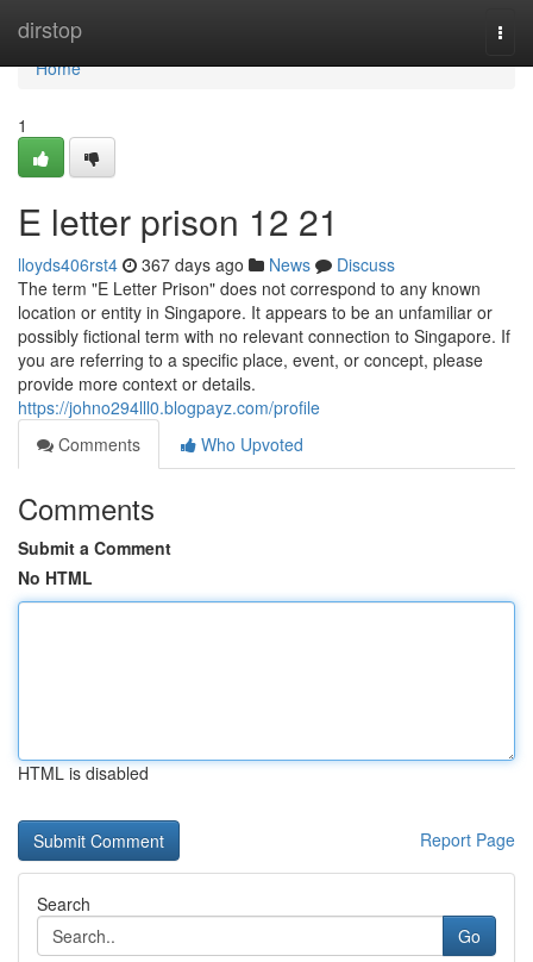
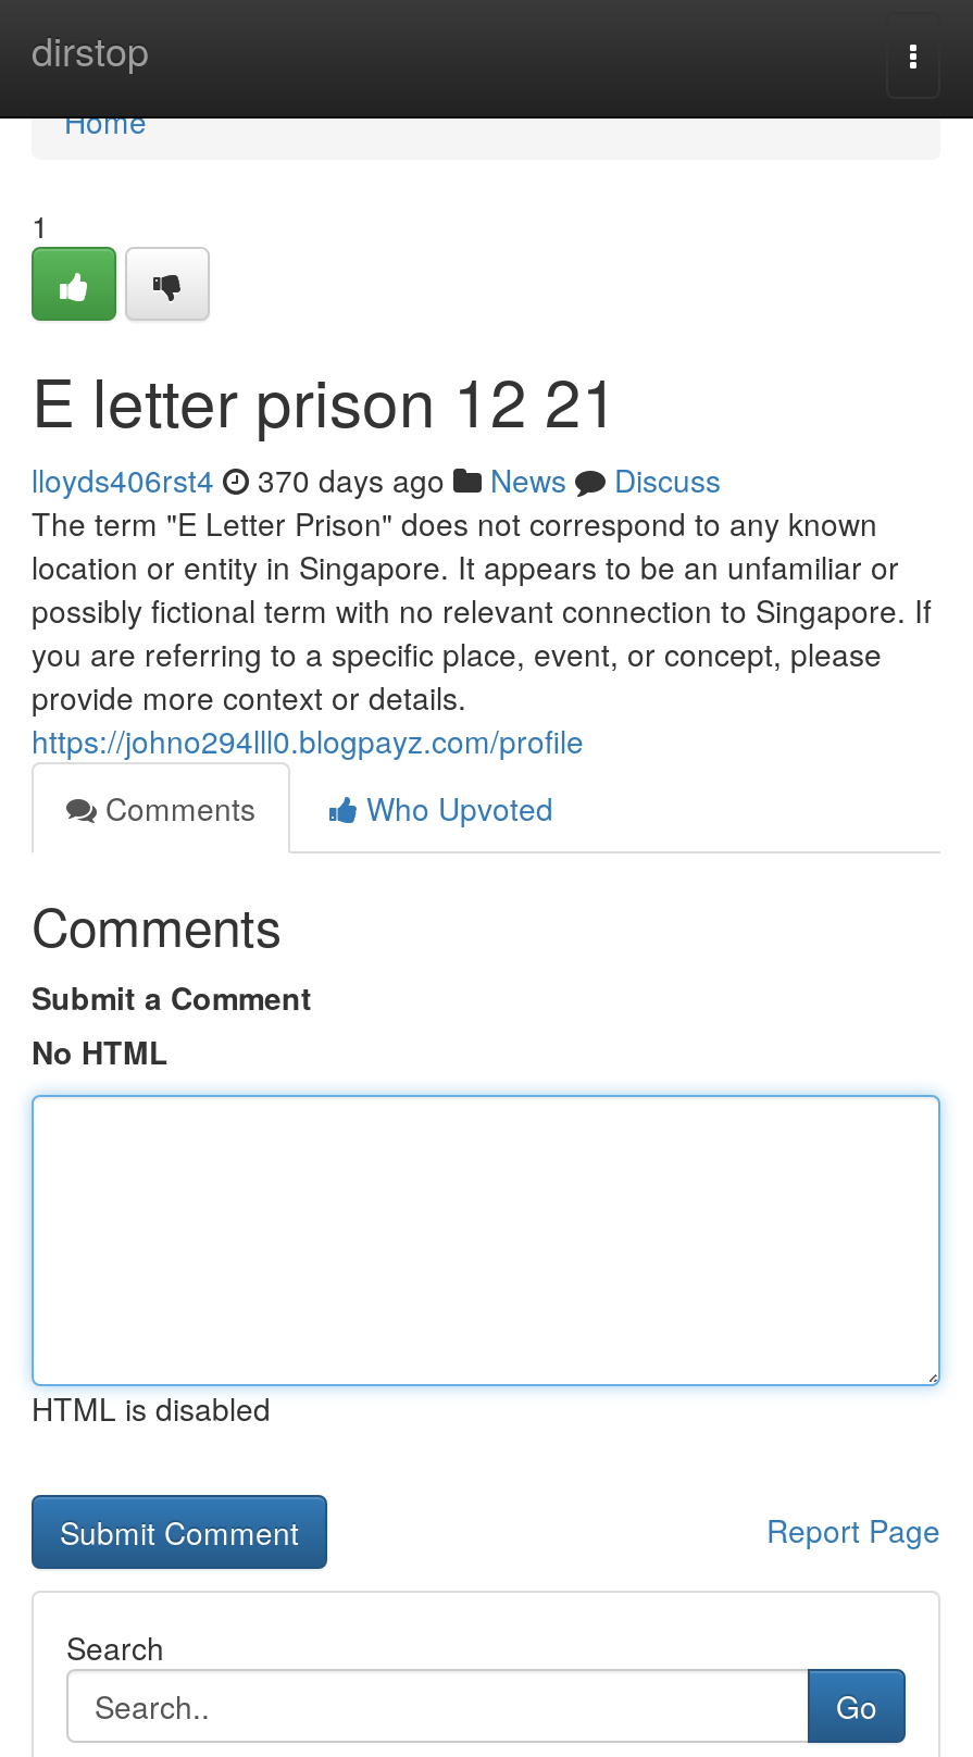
[18,252,395,276] lloyds406rst4 367 days ago News Discuss -> [32,458,721,501] lloyds406rst4 370 days ago News Discuss

